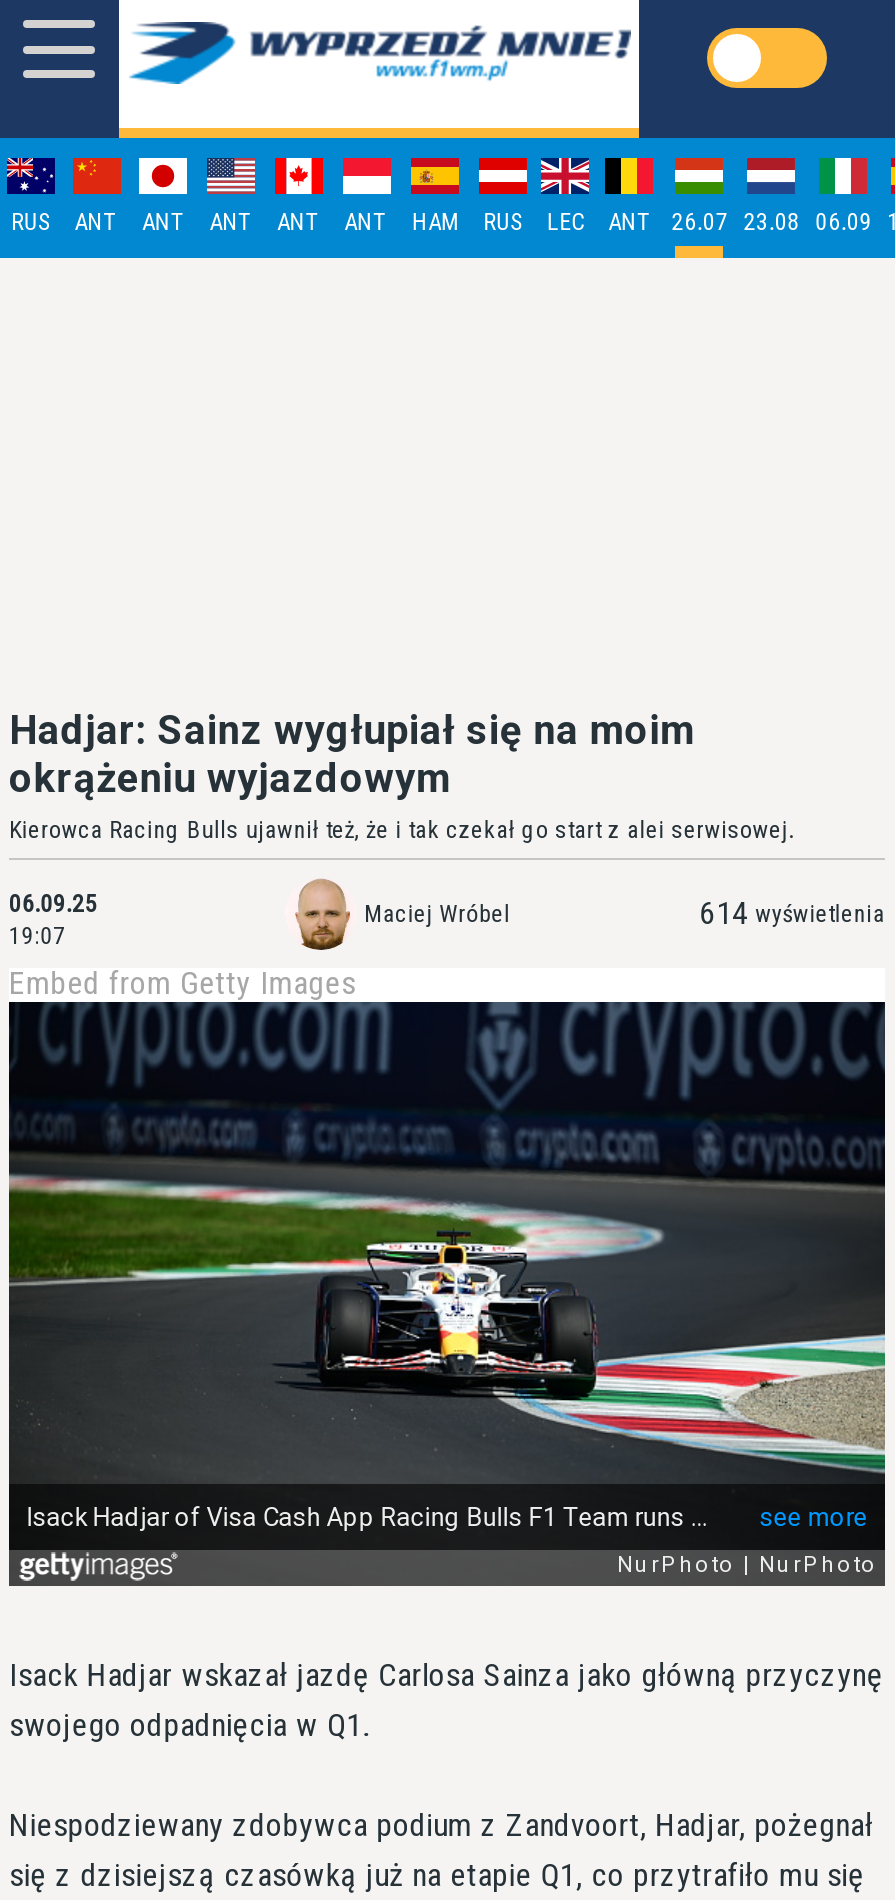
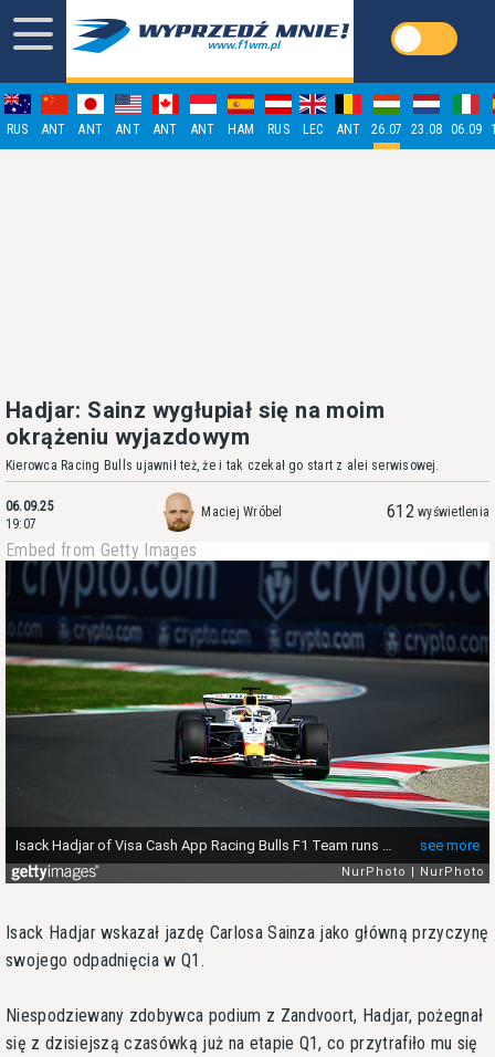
[699,894,885,932] 614 wyświetlenia -> [387,501,489,522] 612 wyświetlenia

